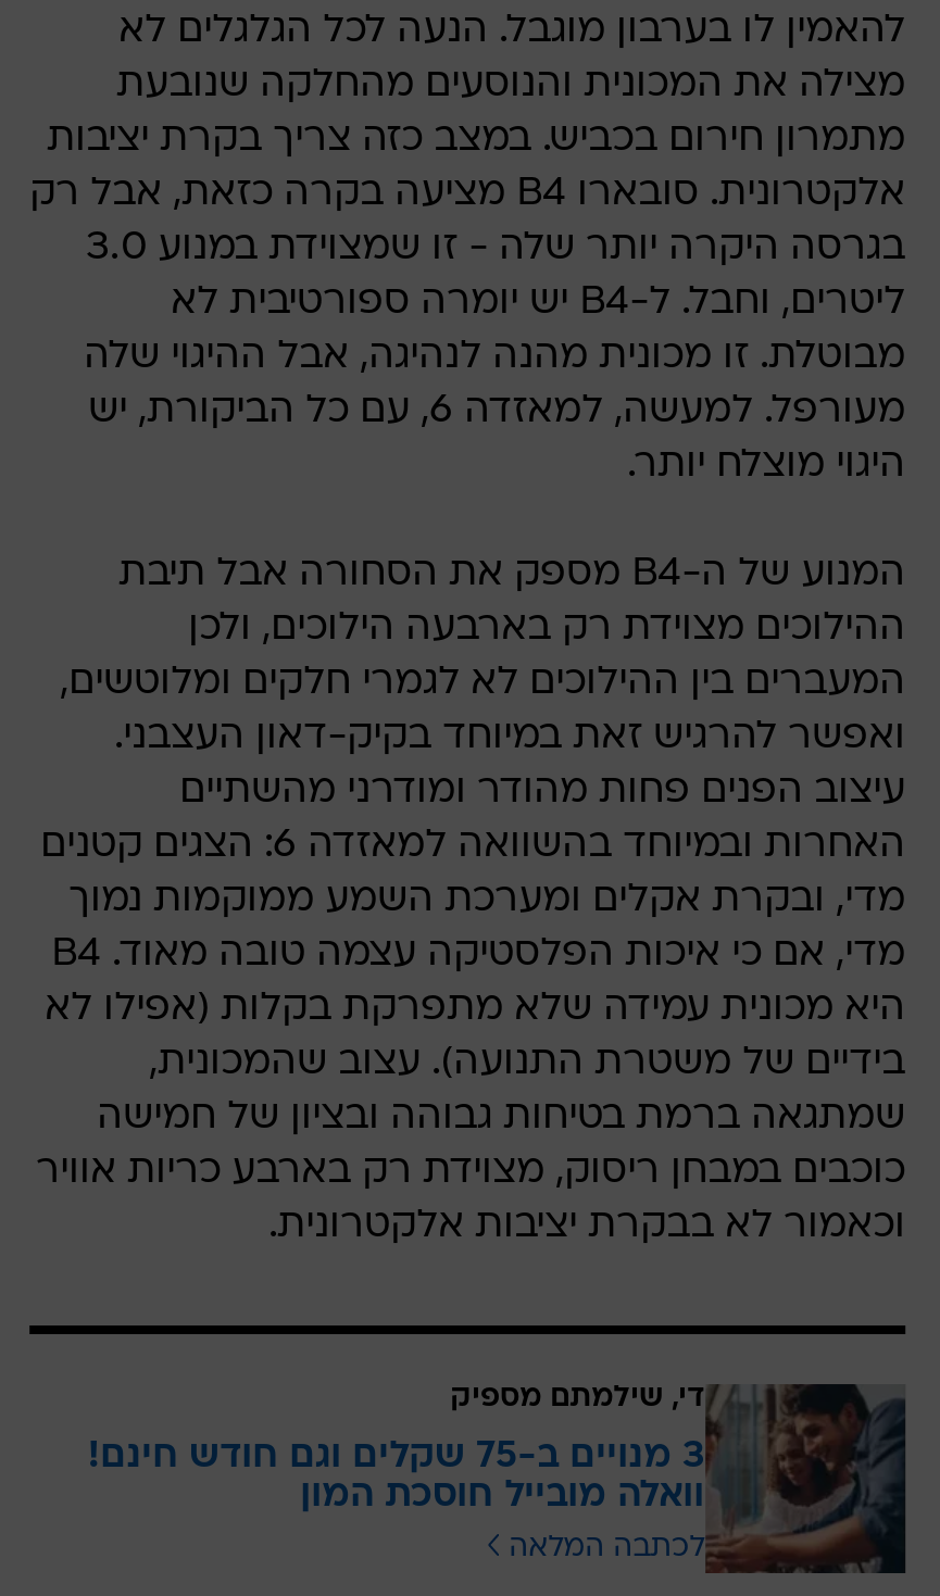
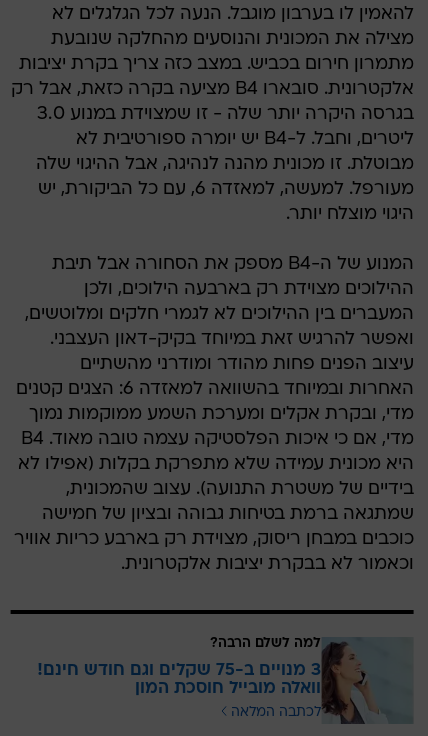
[450,1382,906,1575] [image] | די, שילמתם מספיק -> [210,637,413,724] [image] | למה לשלם הרבה?

